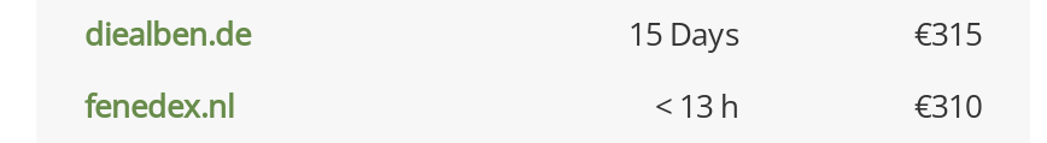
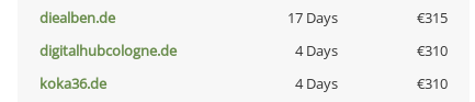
[628,12,739,56] 15 Days -> [287,8,337,28] 17 Days
[84,85,739,128] fenedex.nl | < 13 h -> [39,41,448,93] digitalhubcologne.de | 4 Days | €310 | koka36.de | 4 Days

